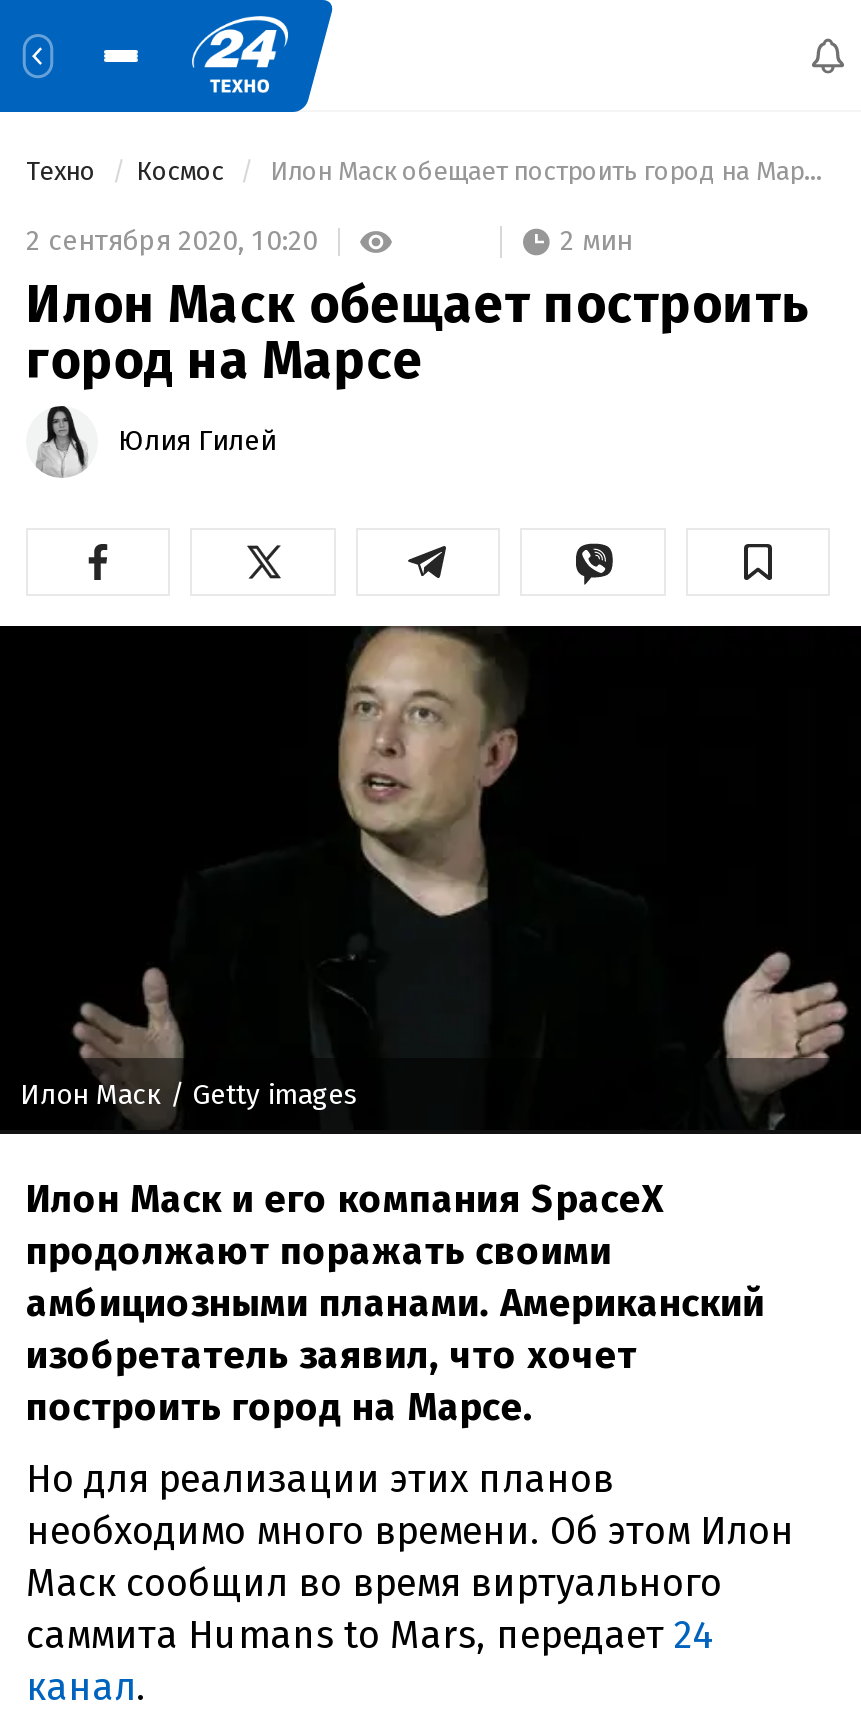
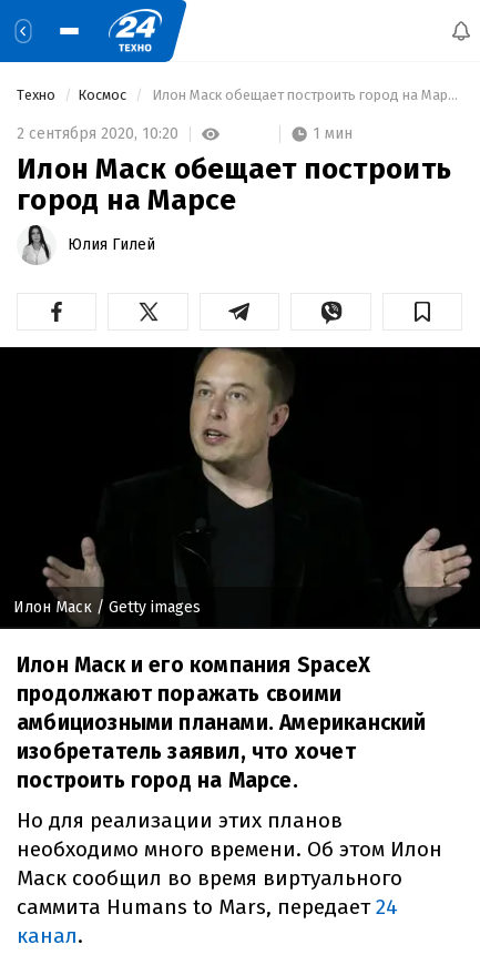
[560,224,632,258] 2 мин -> [313,124,353,143] 1 мин

